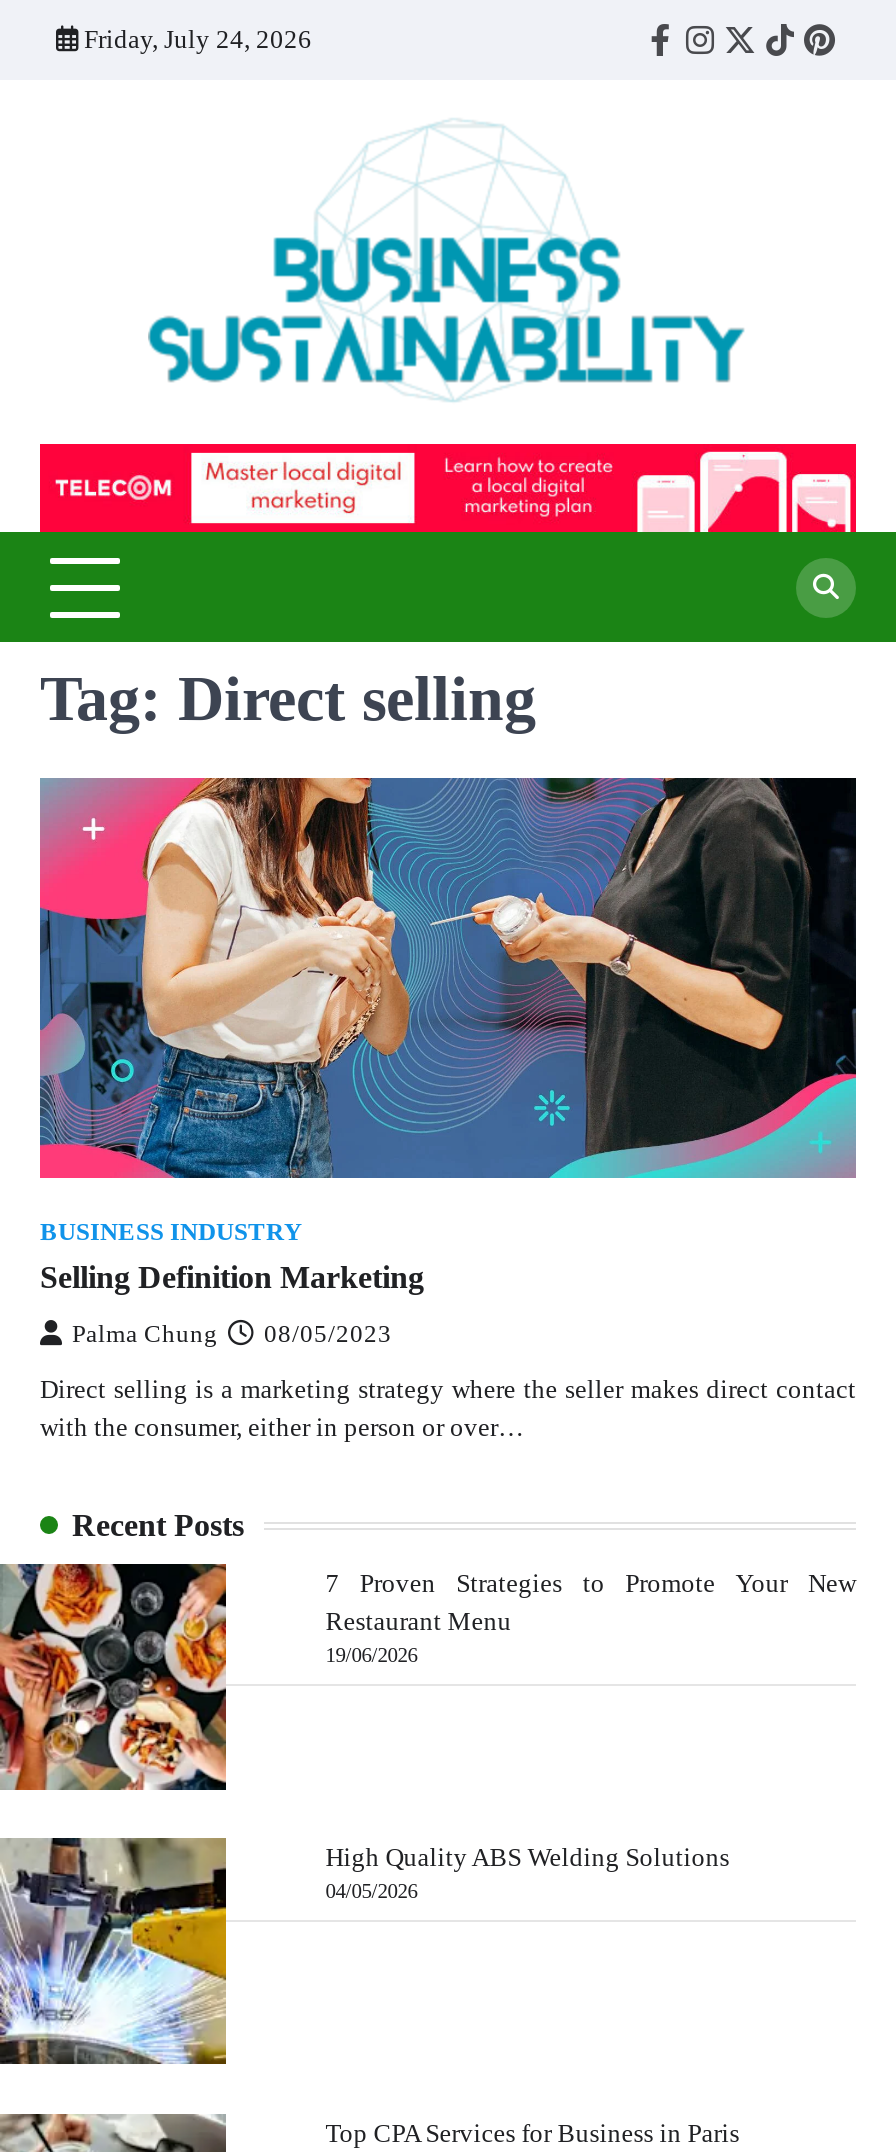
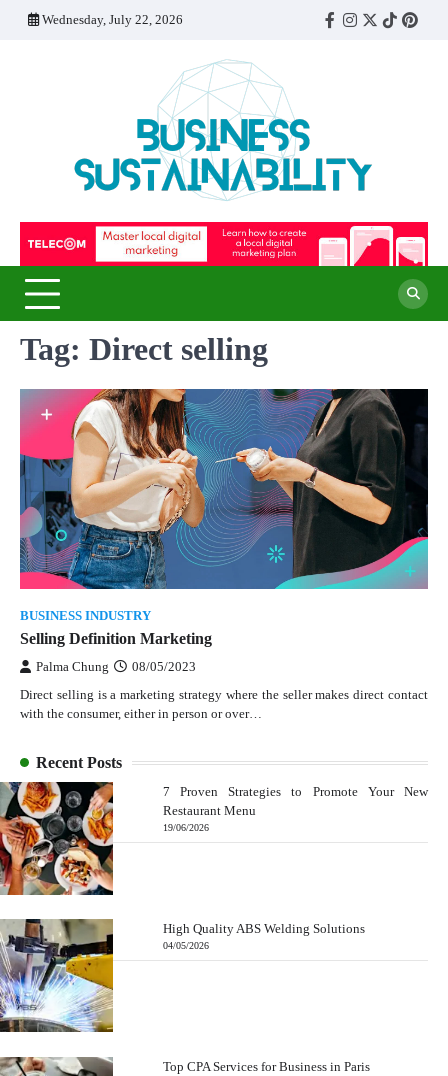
[84,24,312,54] Friday, July 24, 2026 -> [42,12,183,27] Wednesday, July 22, 2026

